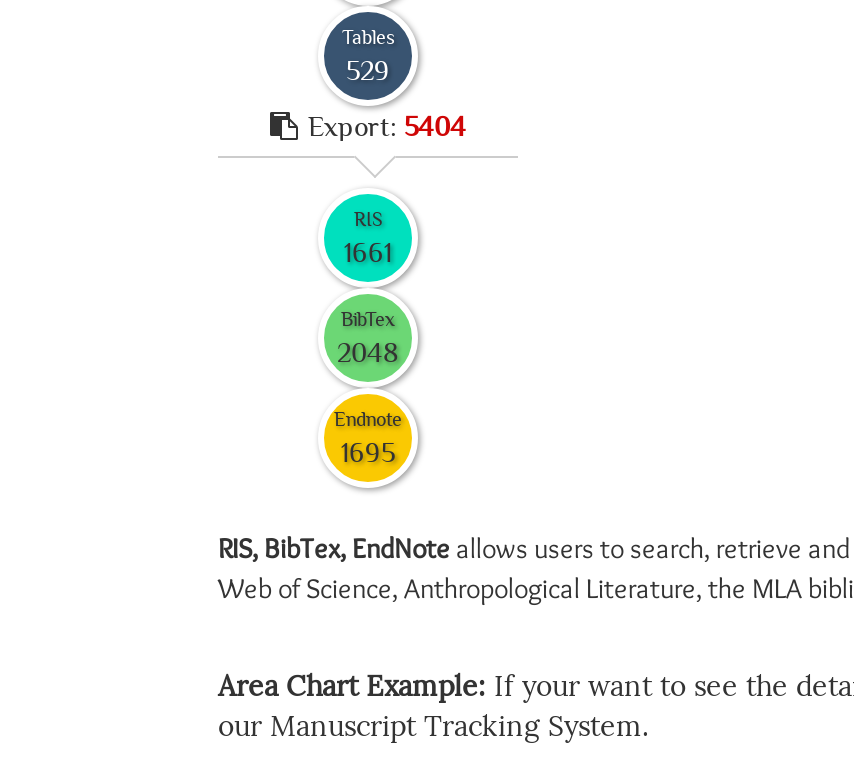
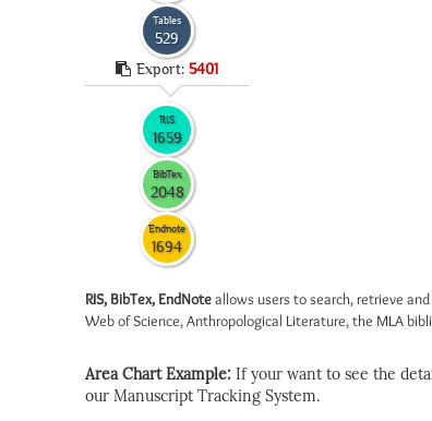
[308,110,466,142] Export: 5404 -> [136,60,218,77] Export: 5401
[344,236,392,268] 1661 -> [152,129,182,146] 1659
[341,436,395,468] 1695 -> [152,238,182,255] 1694

